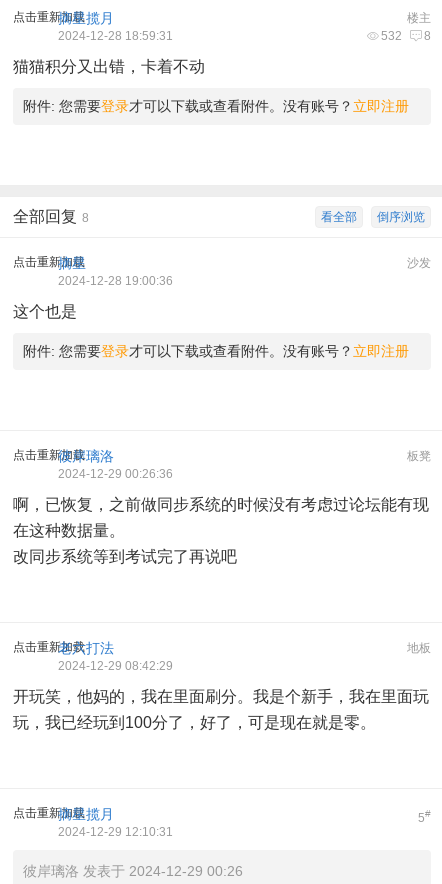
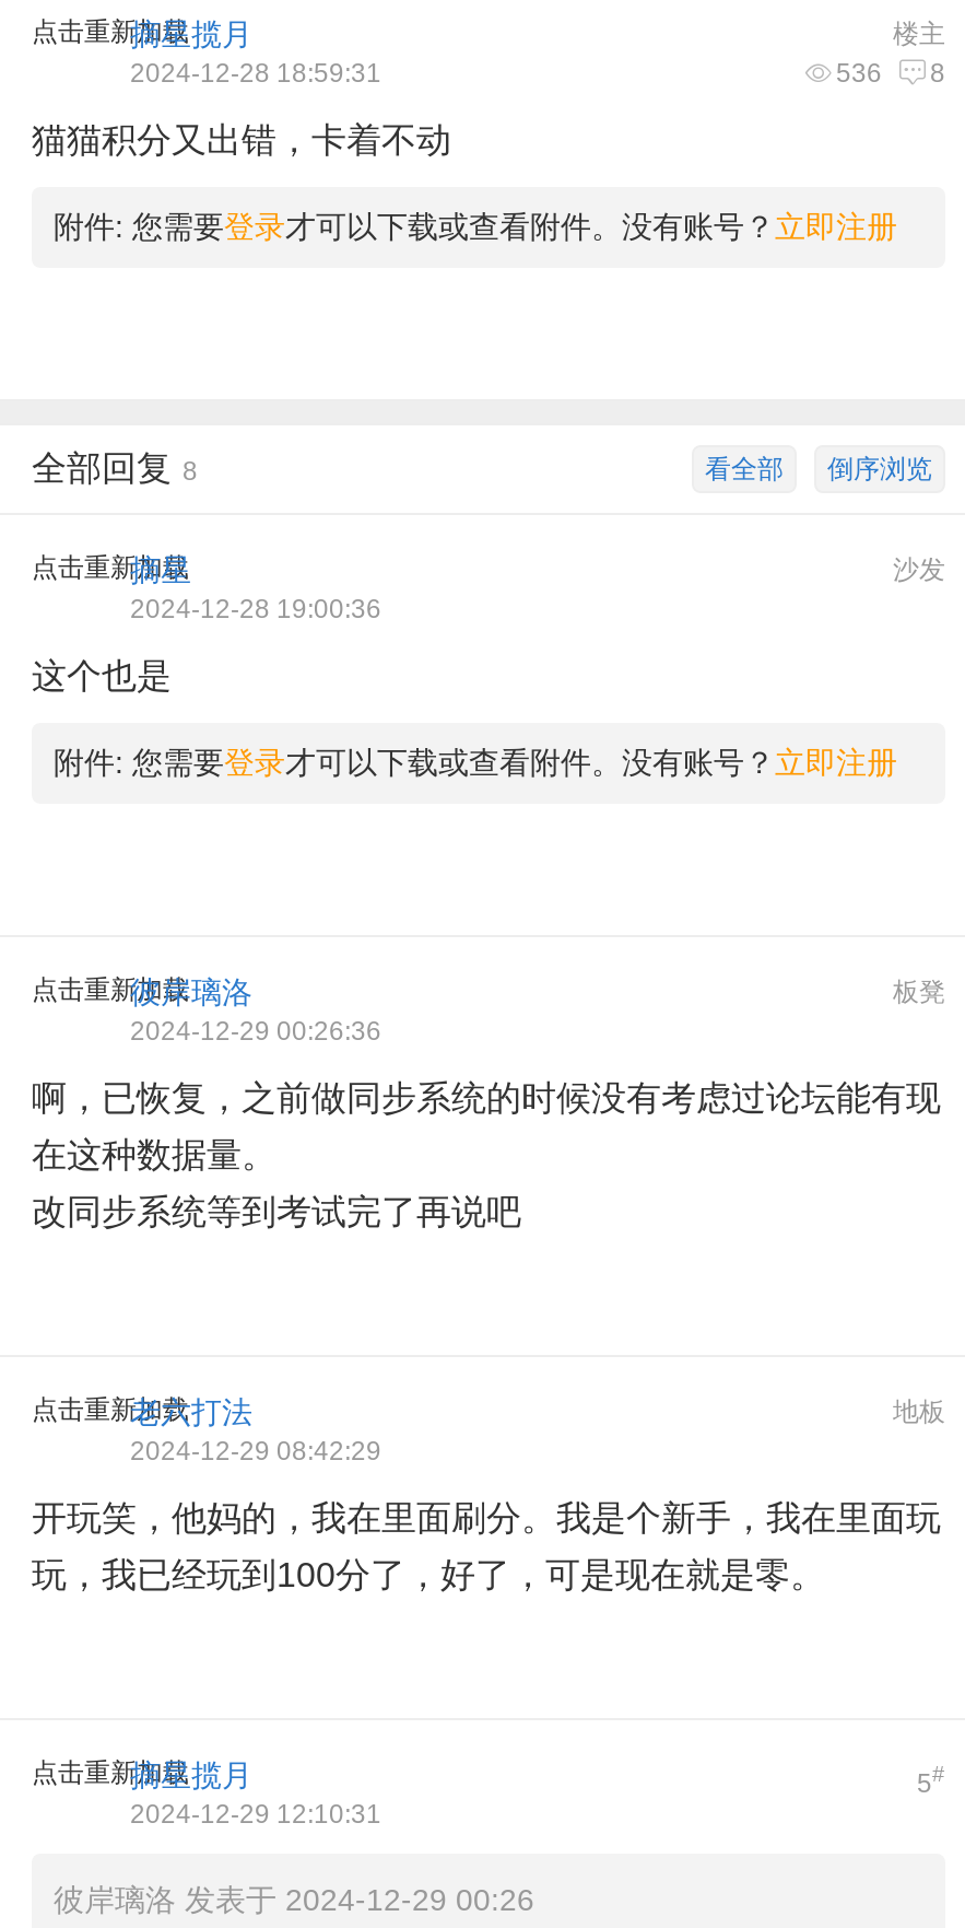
[381,29,431,43] 532 8 -> [836,58,945,89] 536 8

